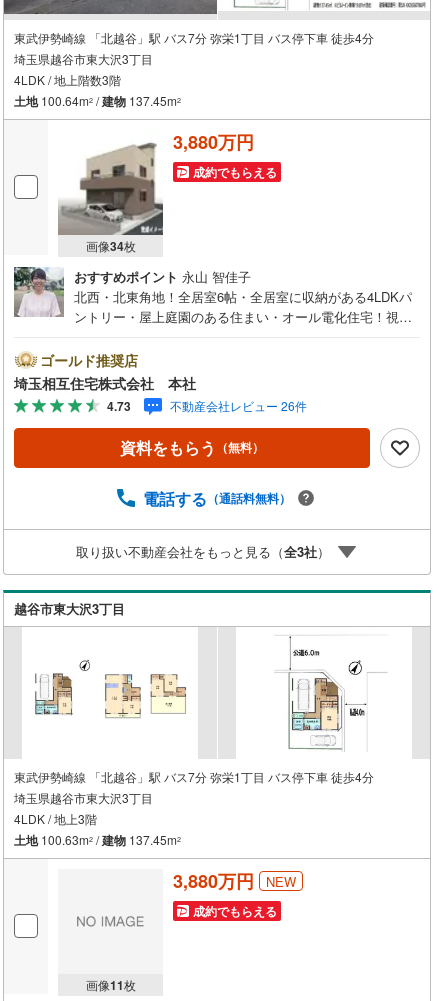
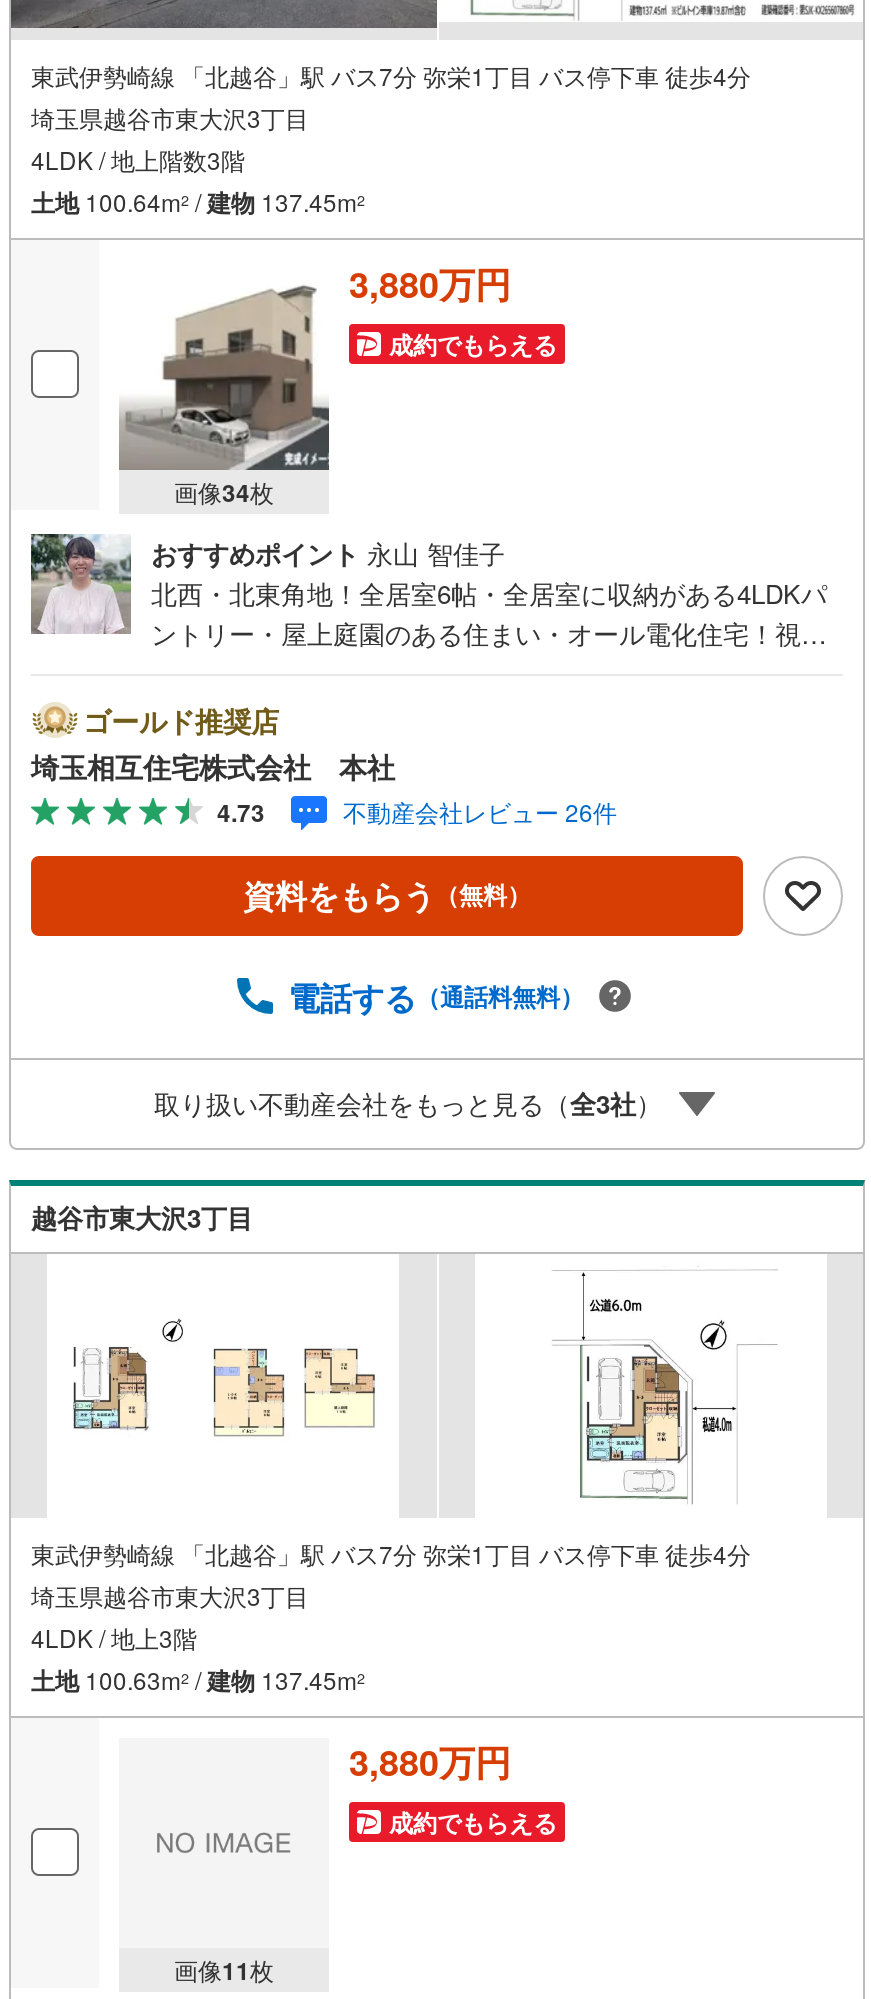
[266,872,296,891] NEW -> none

